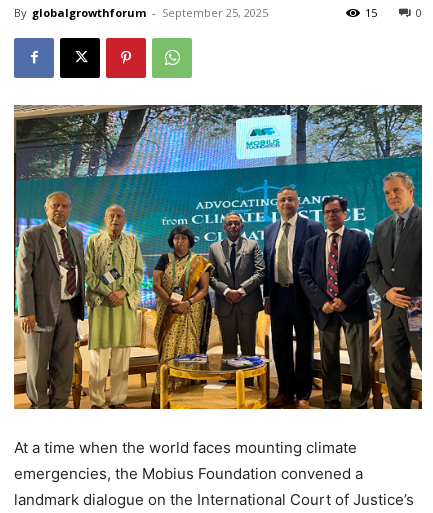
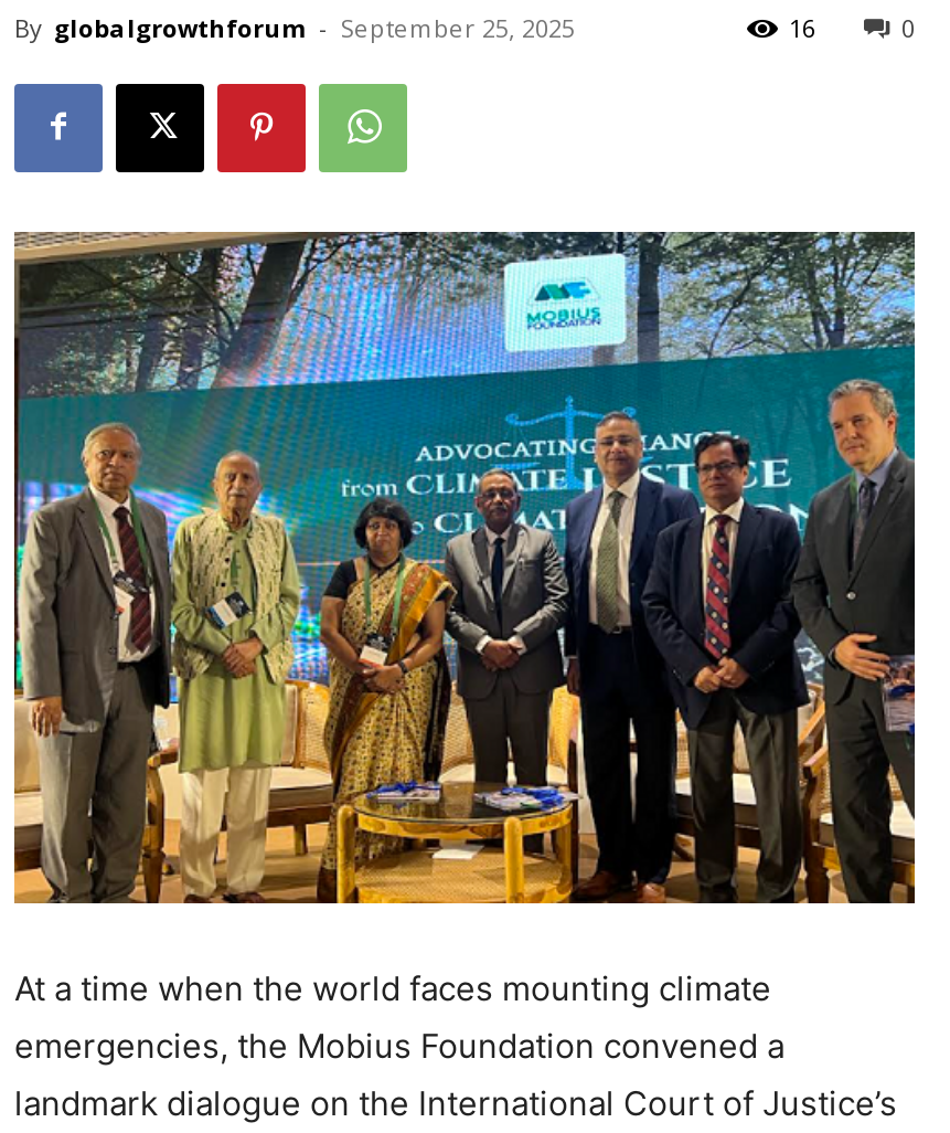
[365,5,377,20] 15 -> [789,10,815,43] 16

